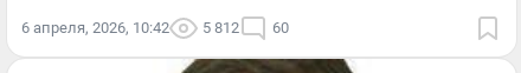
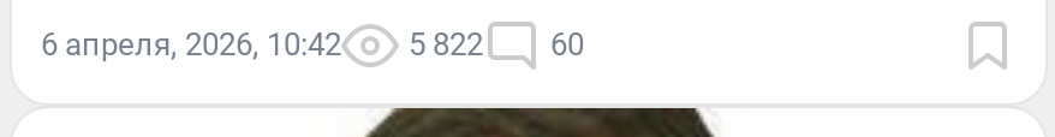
[21,19,289,37] 6 апреля, 2026, 10:42 5 812 60 -> [41,27,584,63] 6 апреля, 2026, 10:42 5 822 60

